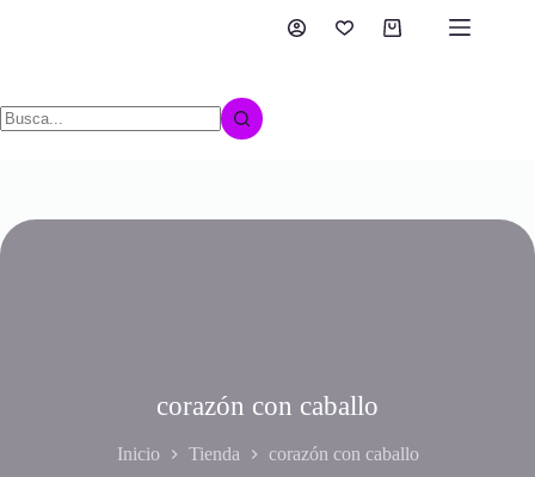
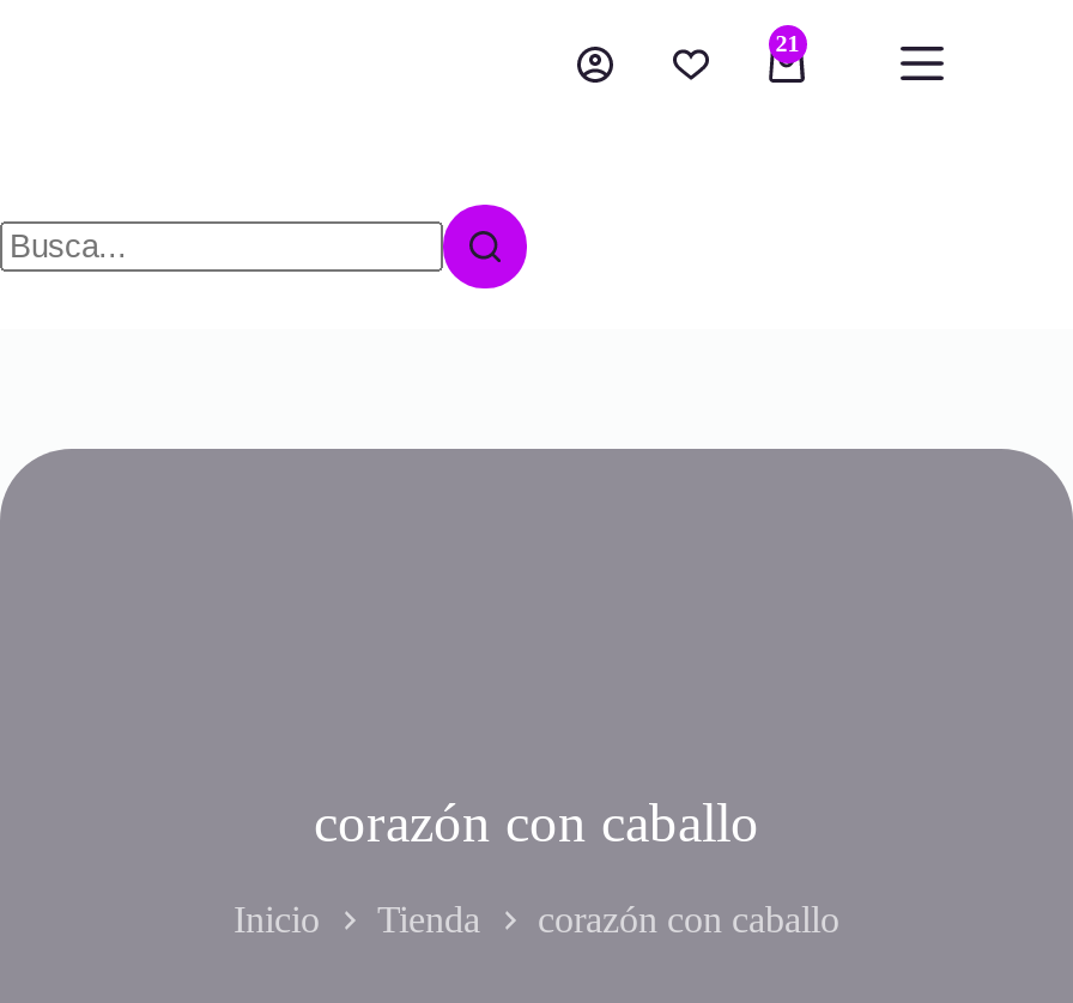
none -> [775,30,799,56] 21

